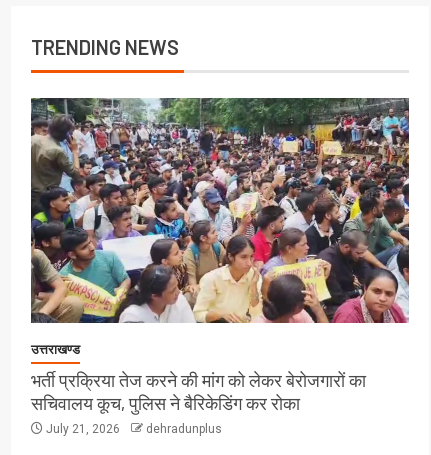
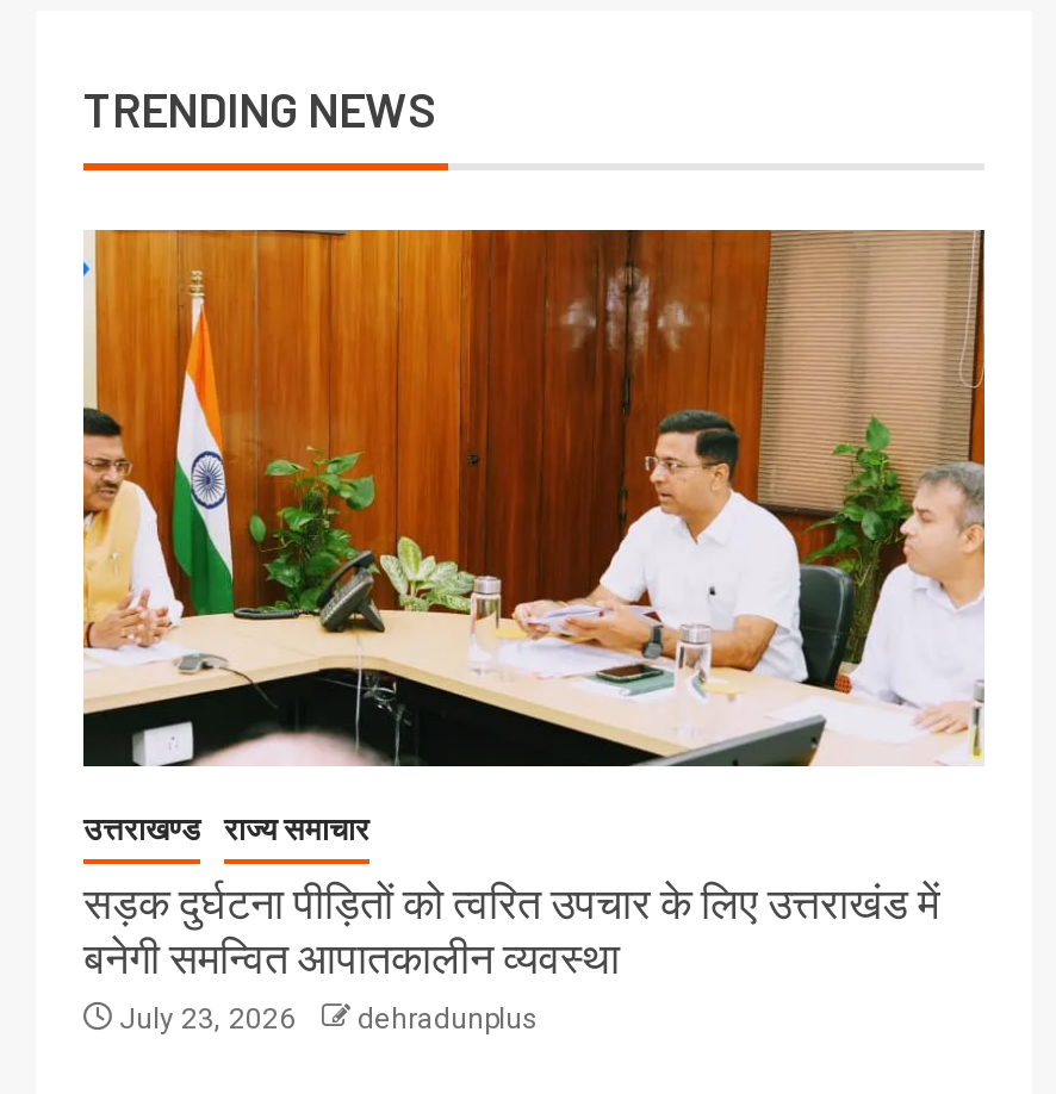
[30,97,410,324] [image] -> [81,228,987,769] [image]
[31,369,366,436] भर्ती प्रक्रिया तेज करने की मांग को लेकर बेरोजगारों का | सचिवालय कूच, पुलिस ने बैरिकेडिंग कर रोका | July 21, 2026 -> [83,812,939,1036] राज्य समाचार | सड़क दुर्घटना पीड़ितों को त्वरित उपचार के लिए उत्तराखंड में | बनेगी समन्वित आपातकालीन व्यवस्था | July 23, 2026

